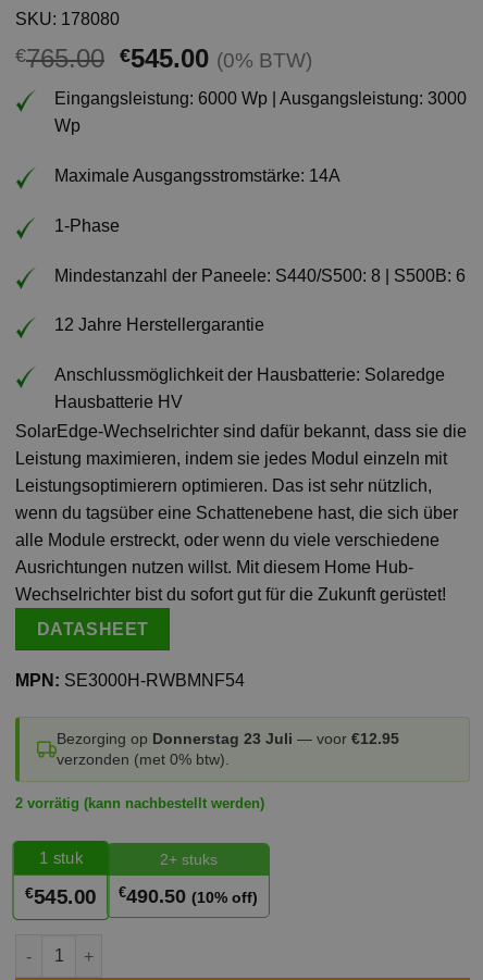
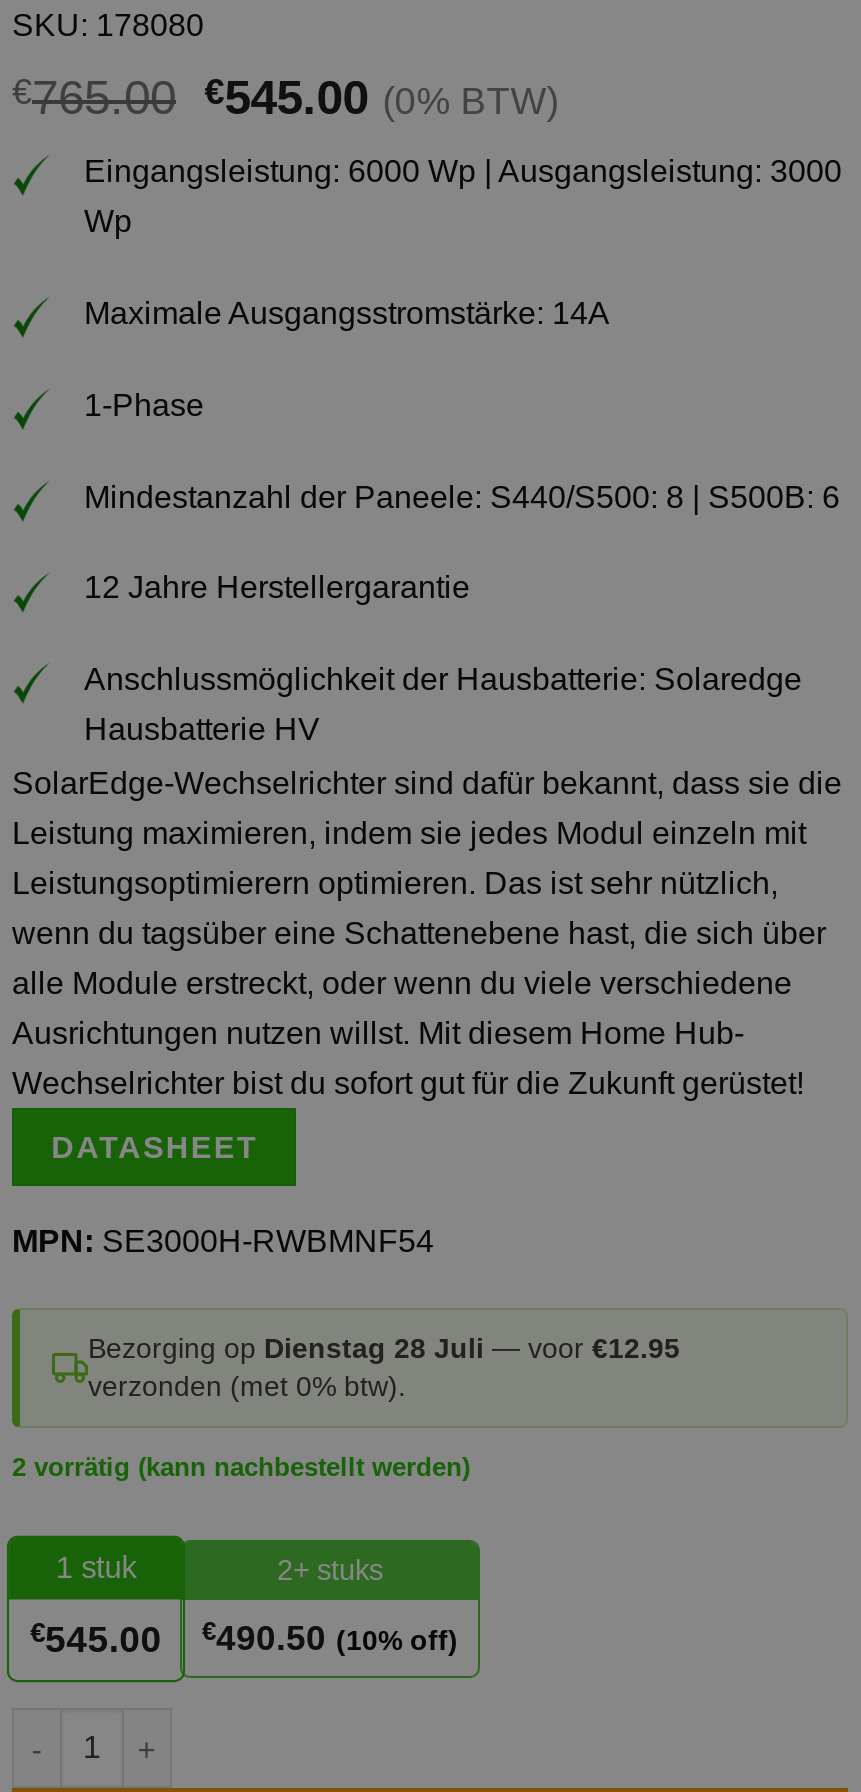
[57,730,399,748] Bezorging op Donnerstag 23 Juli — voor €12.95 -> [88,1333,680,1365] Bezorging op Dienstag 28 Juli — voor €12.95

